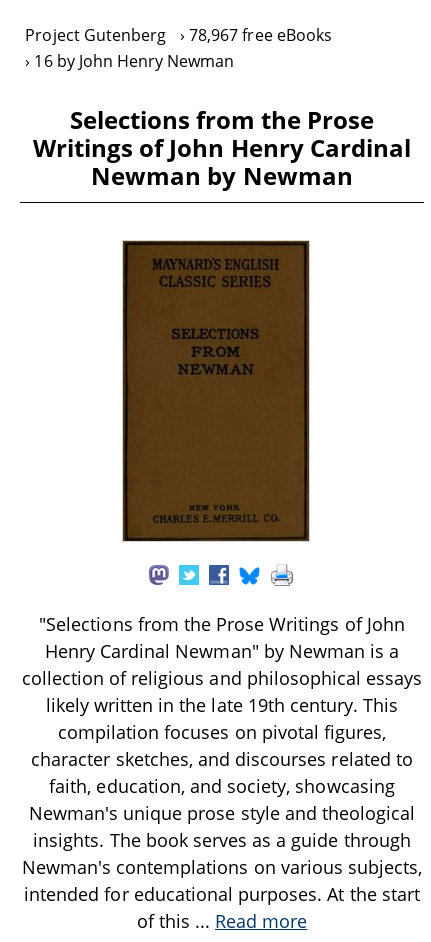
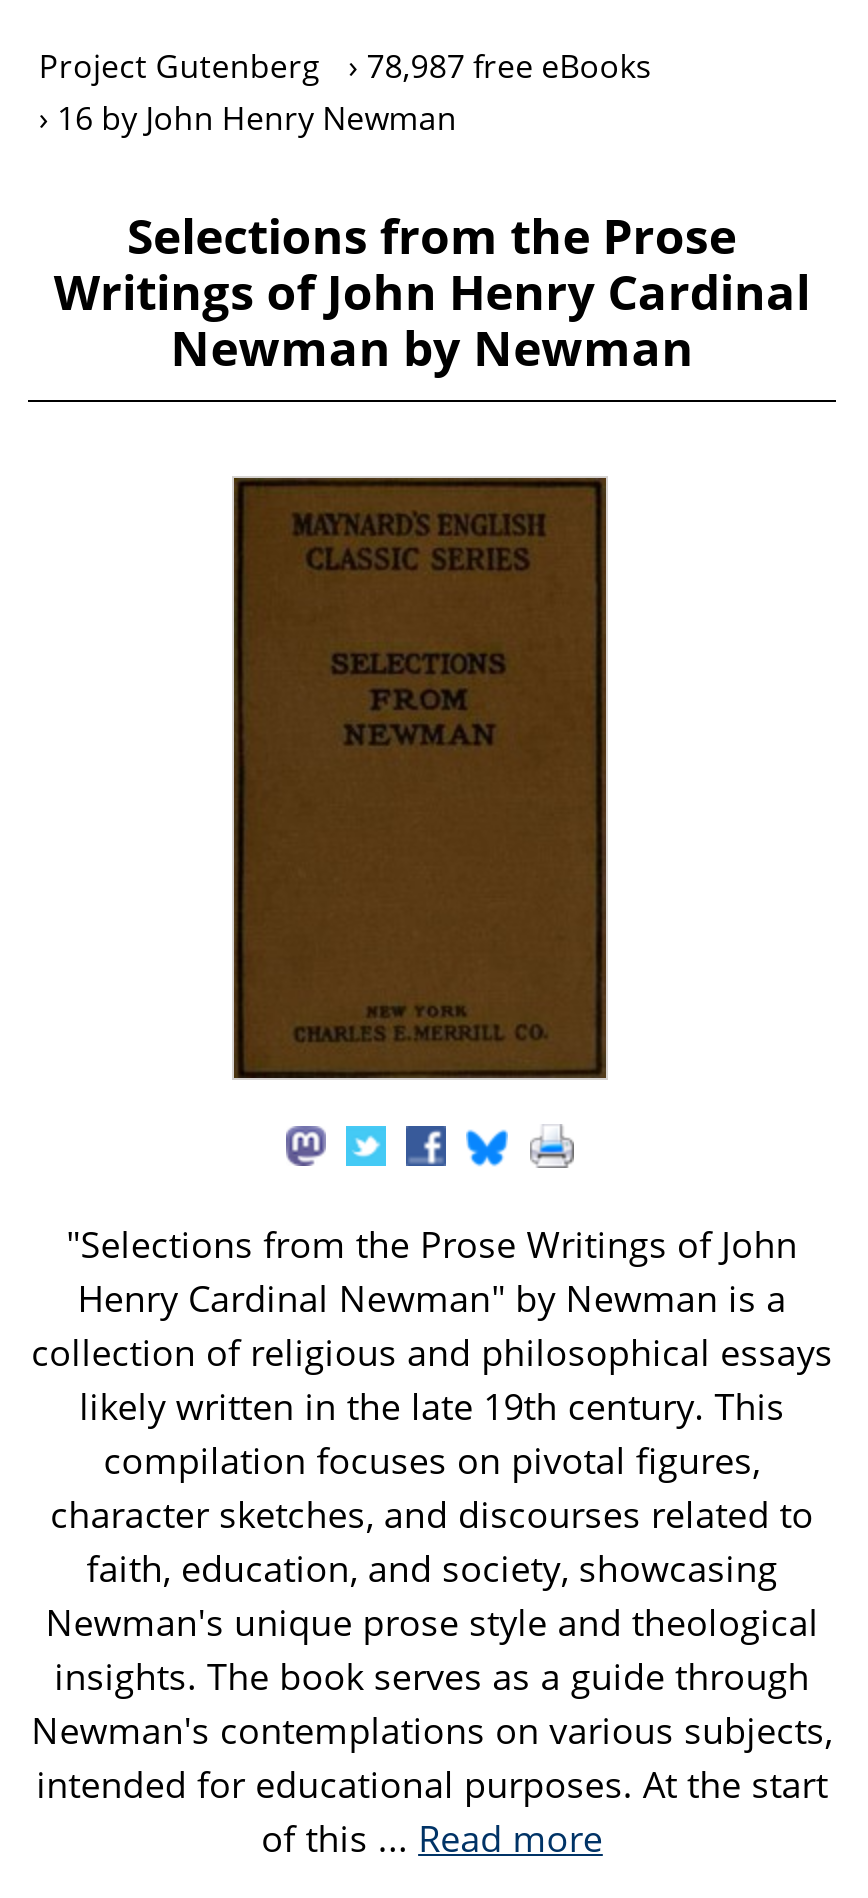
[25,24,332,46] Project Gutenberg 78,967 free eBooks -> [39,44,652,88] Project Gutenberg 78,987 free eBooks

